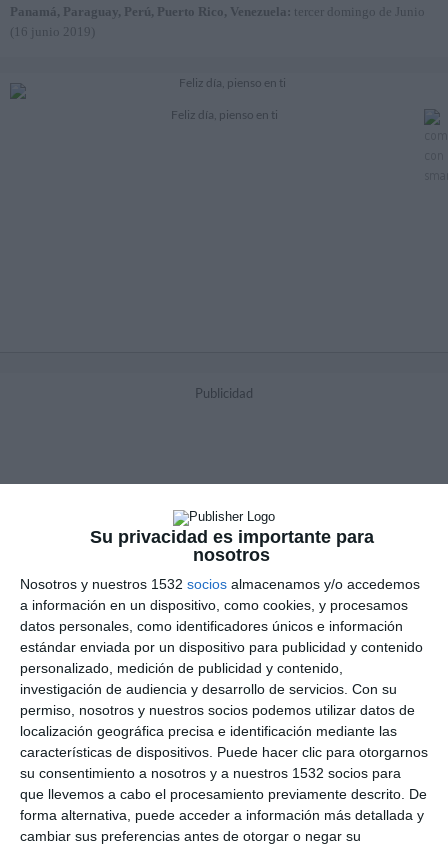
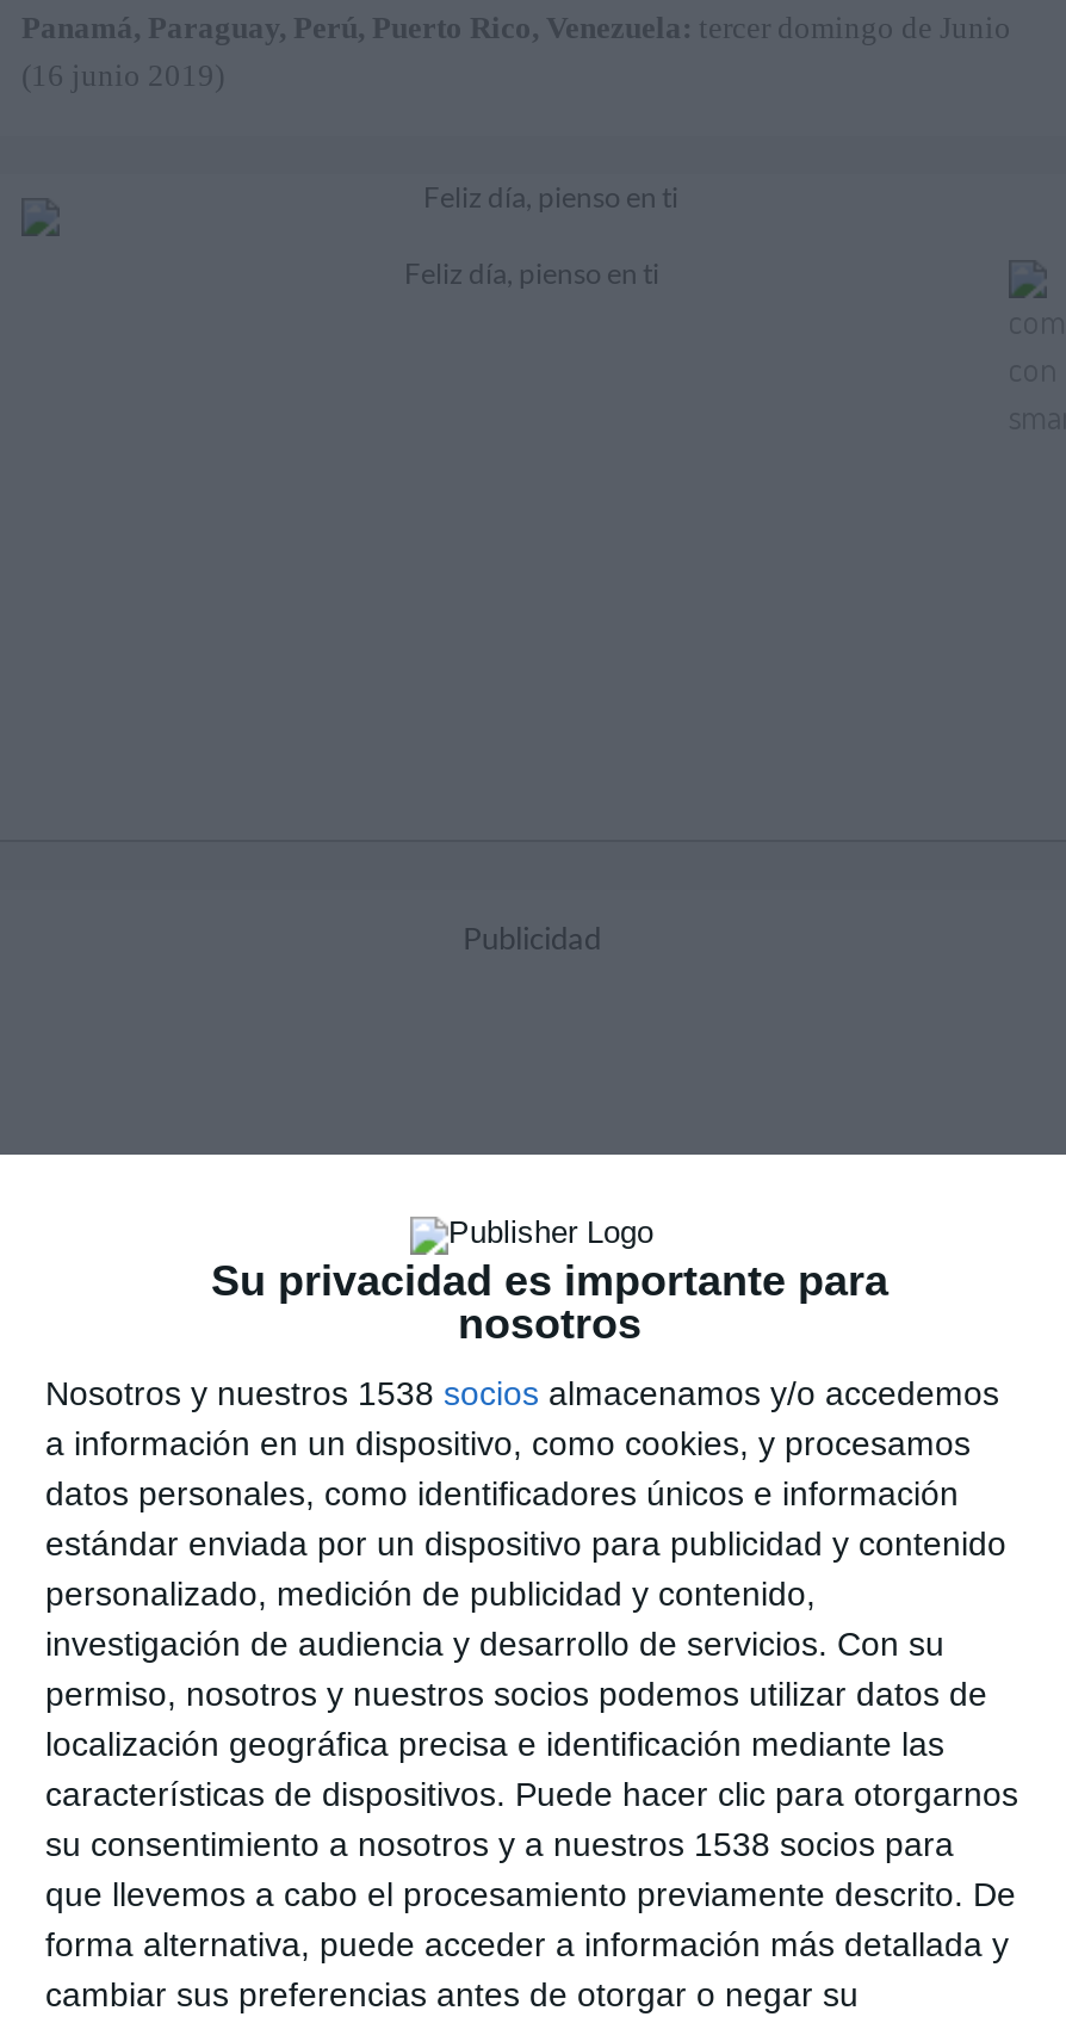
[20,576,420,592] Nosotros y nuestros 1532 socios almacenamos y/o accedemos -> [45,1375,999,1413] Nosotros y nuestros 1538 socios almacenamos y/o accedemos
[20,765,401,781] su consentimiento a nosotros y a nuestros 1532 socios para -> [45,1826,954,1864] su consentimiento a nosotros y a nuestros 1538 socios para

